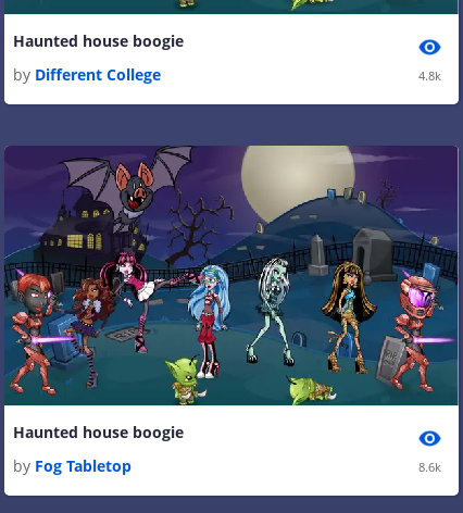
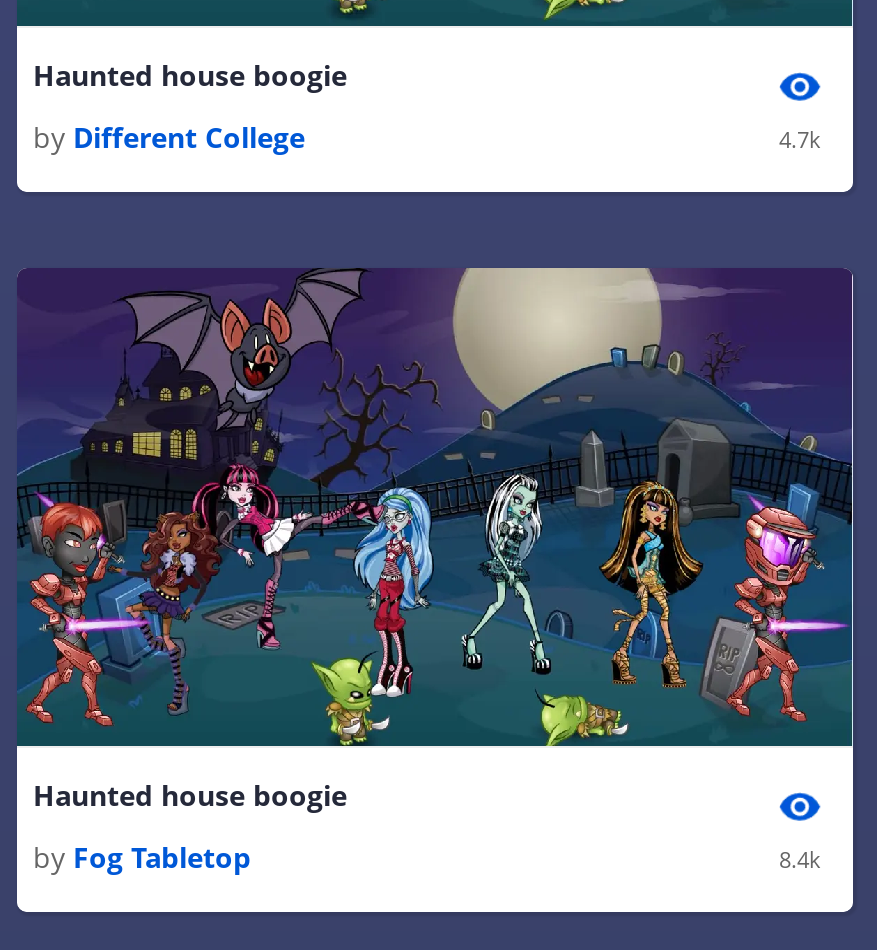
[418,67,441,84] 4.8k -> [779,124,821,154] 4.7k
[418,459,441,475] 8.6k -> [779,844,821,874] 8.4k

